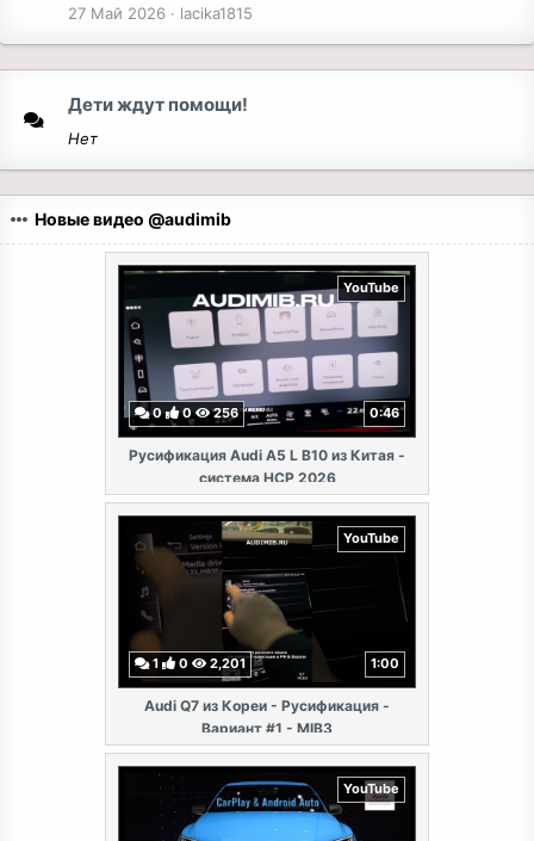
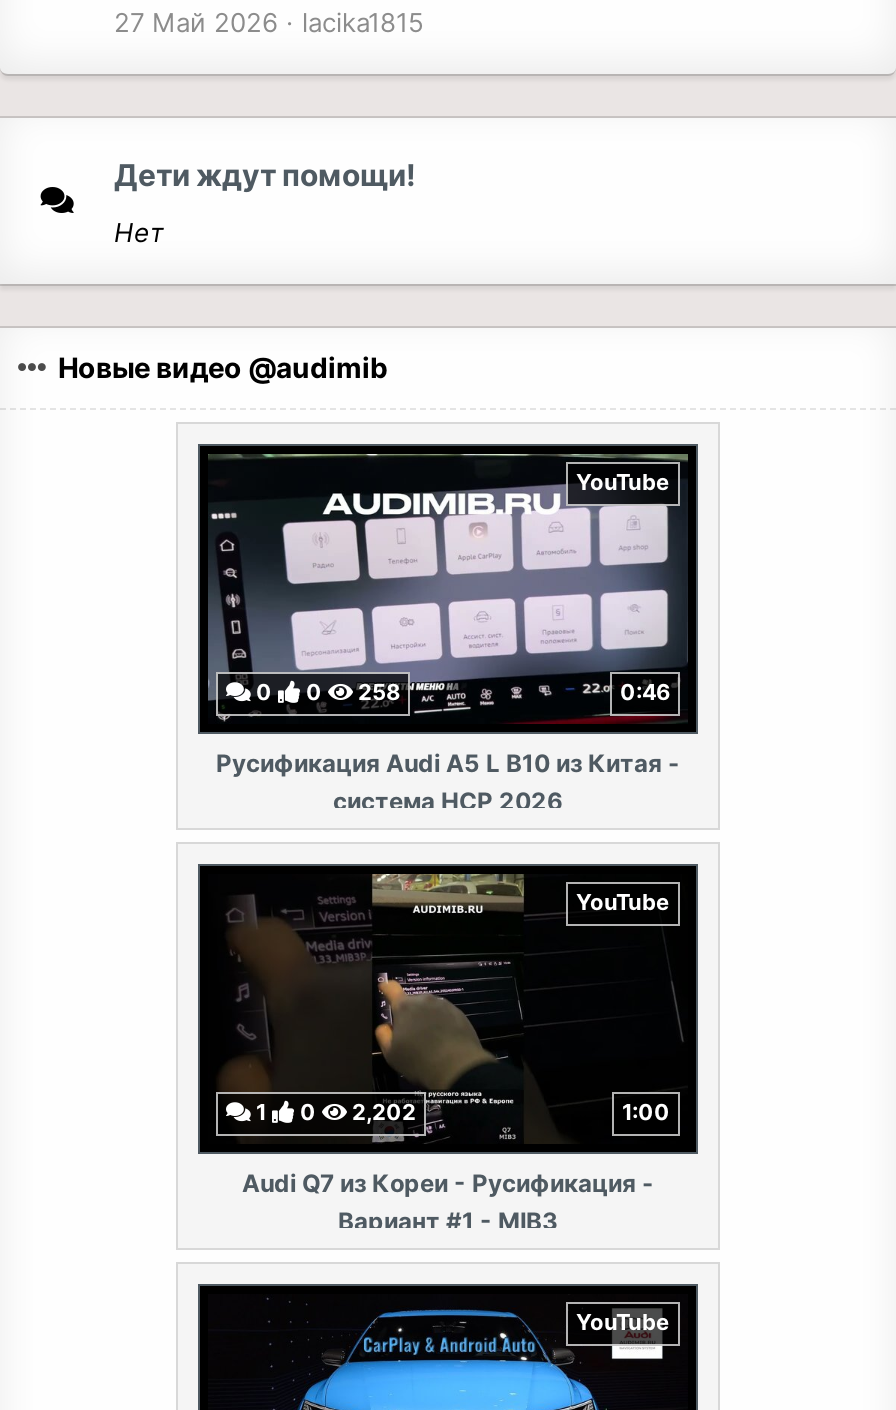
[210,404,238,421] 256 -> [352,678,400,706] 258
[206,655,246,671] 2,201 -> [346,1098,416,1126] 2,202

